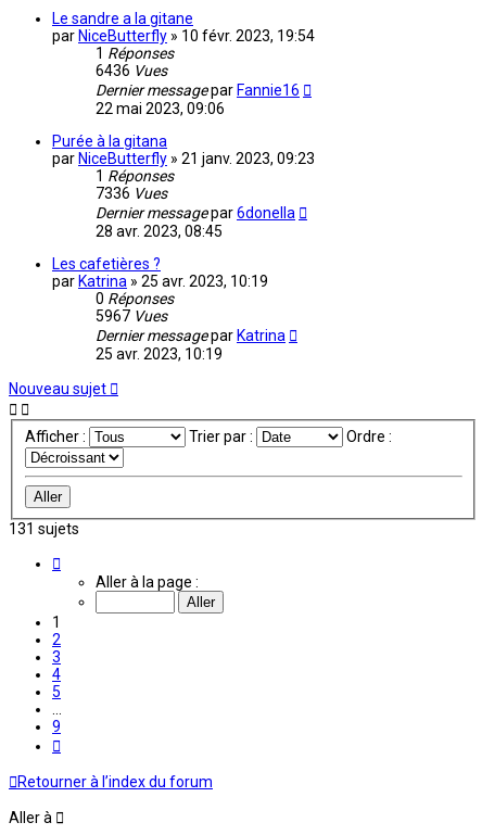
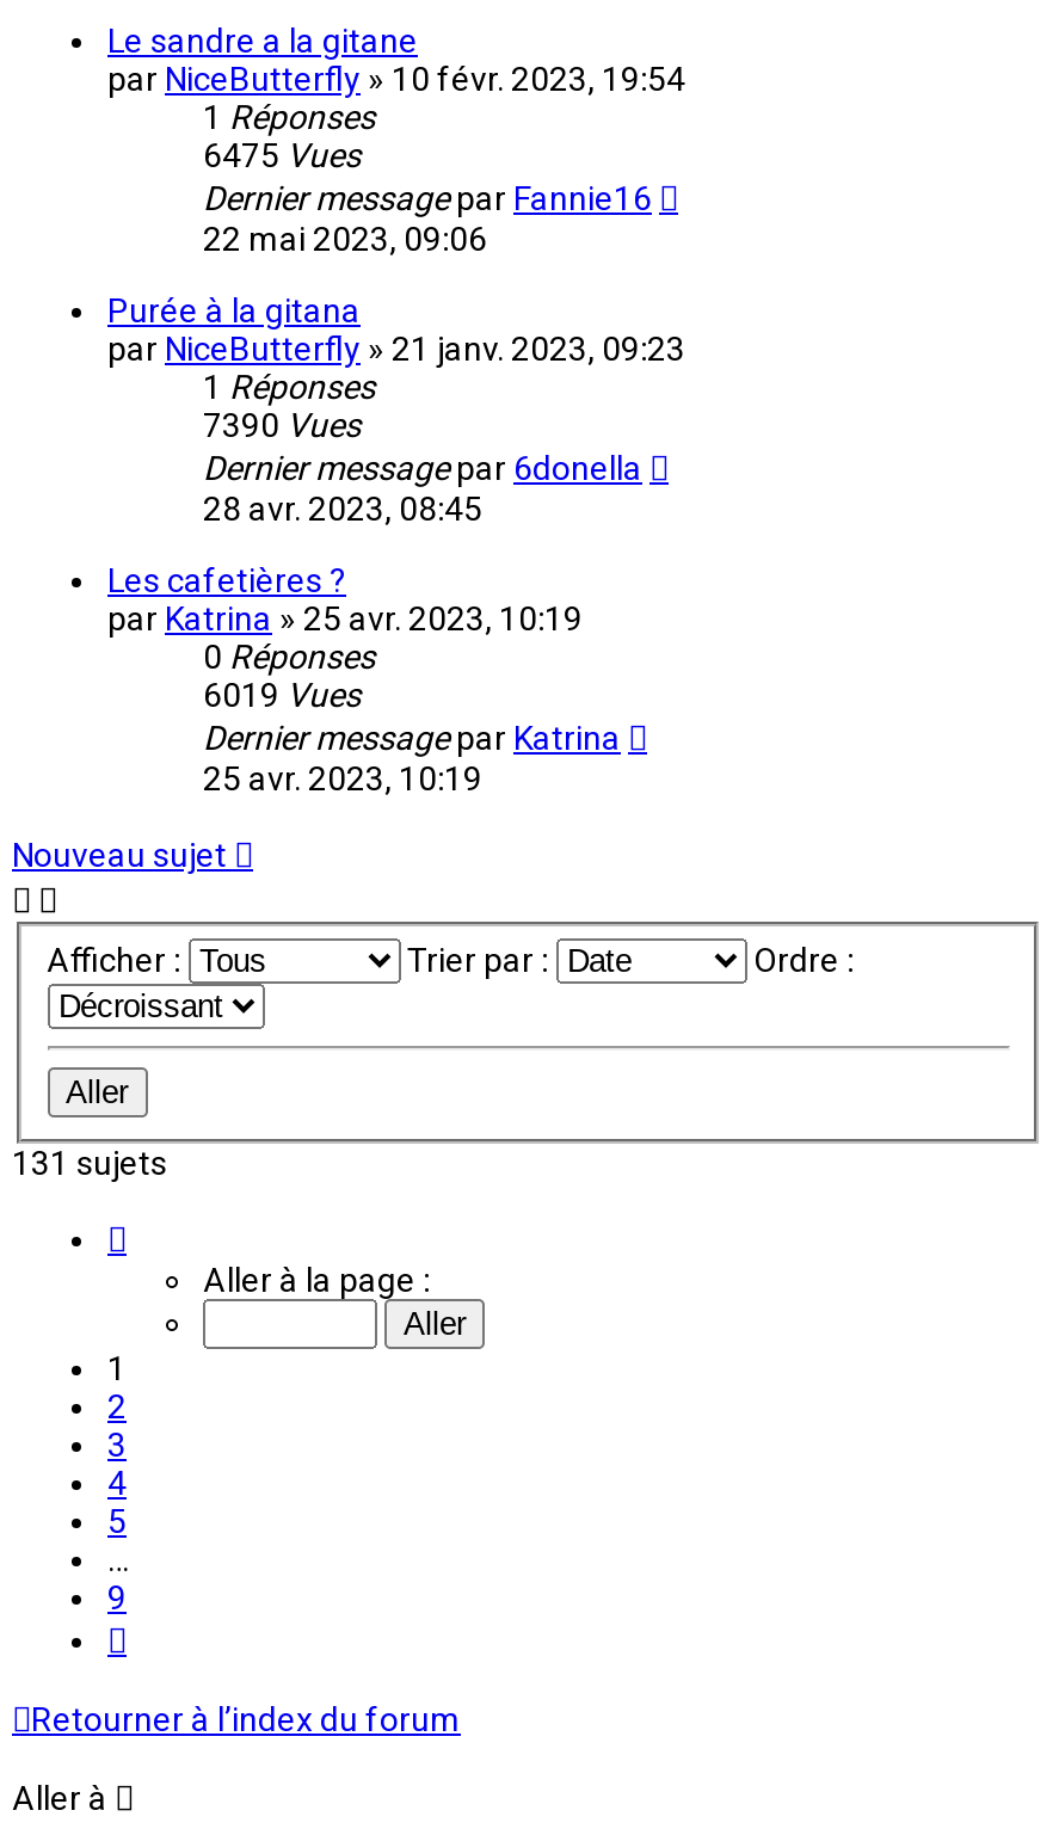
[96,62,167,79] 6436 Vues -> [203,136,361,175] 6475 Vues
[96,185,167,202] 7336 Vues -> [203,406,361,444] 7390 Vues
[96,307,167,325] 5967 Vues -> [203,676,361,714] 6019 Vues

